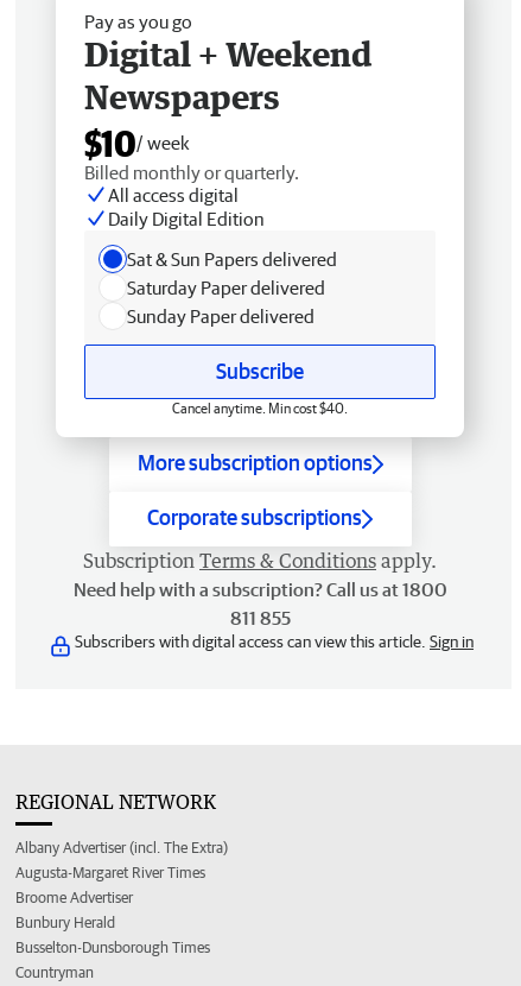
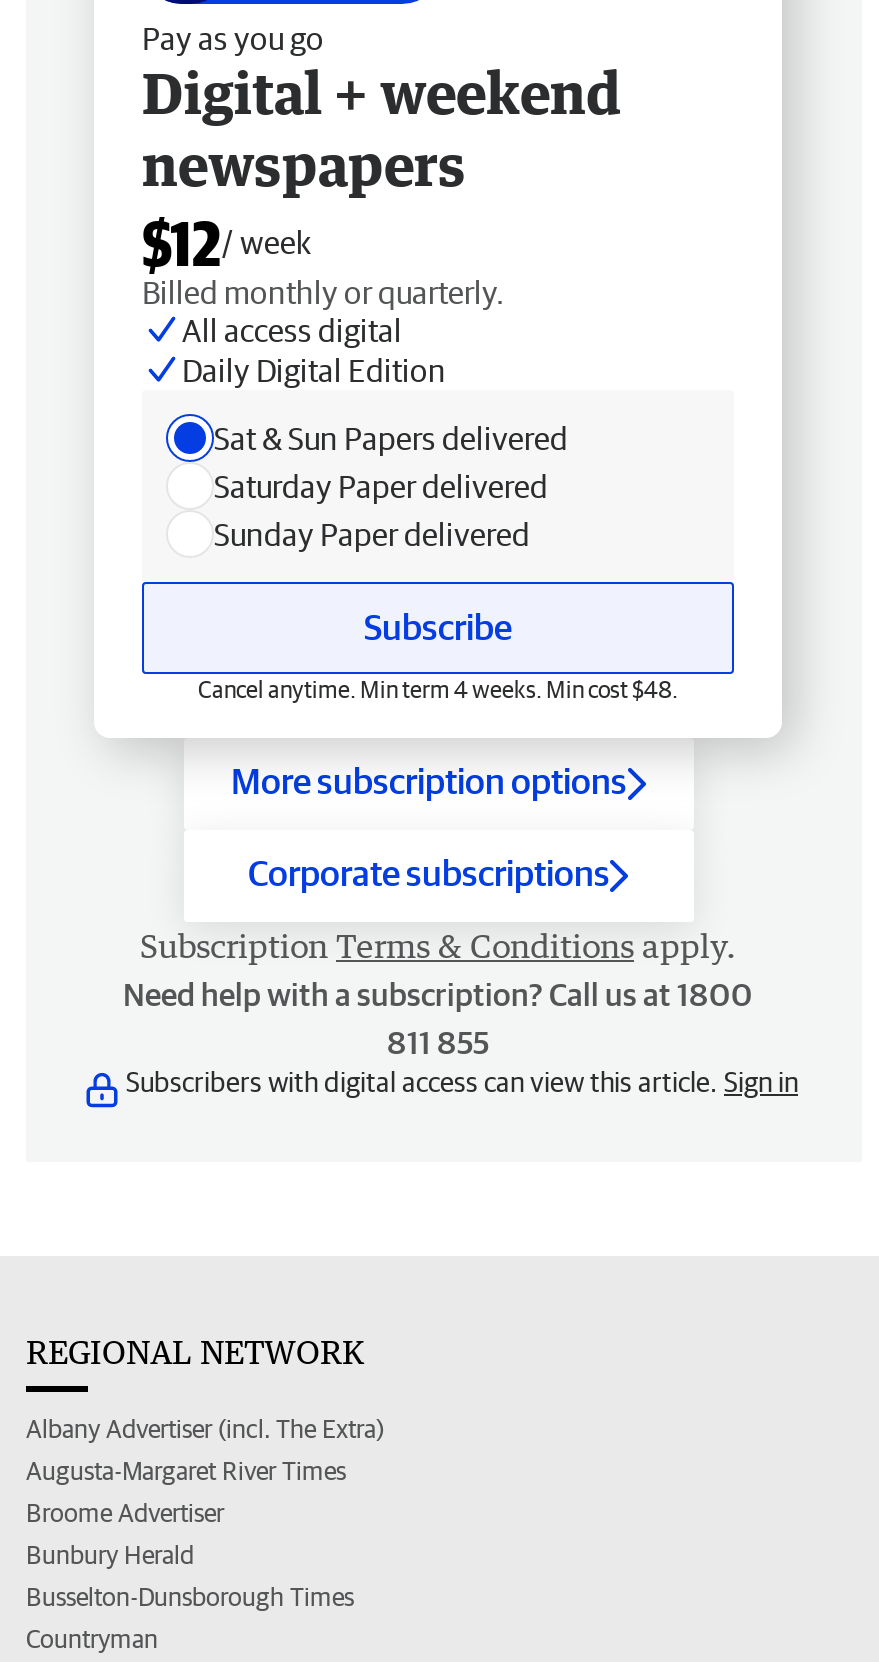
[84,33,373,164] Digital + Weekend | Newspapers | $10/ week -> [142,58,622,278] Digital + weekend | newspapers | $12/ week
[172,400,348,416] Cancel anytime. Min cost $40. -> [198,676,678,702] Cancel anytime. Min term 4 weeks. Min cost $48.

